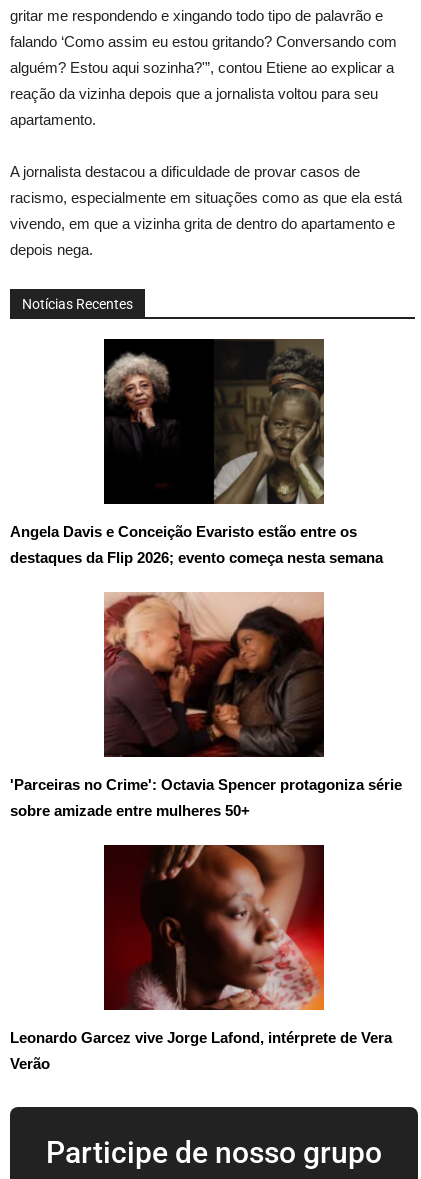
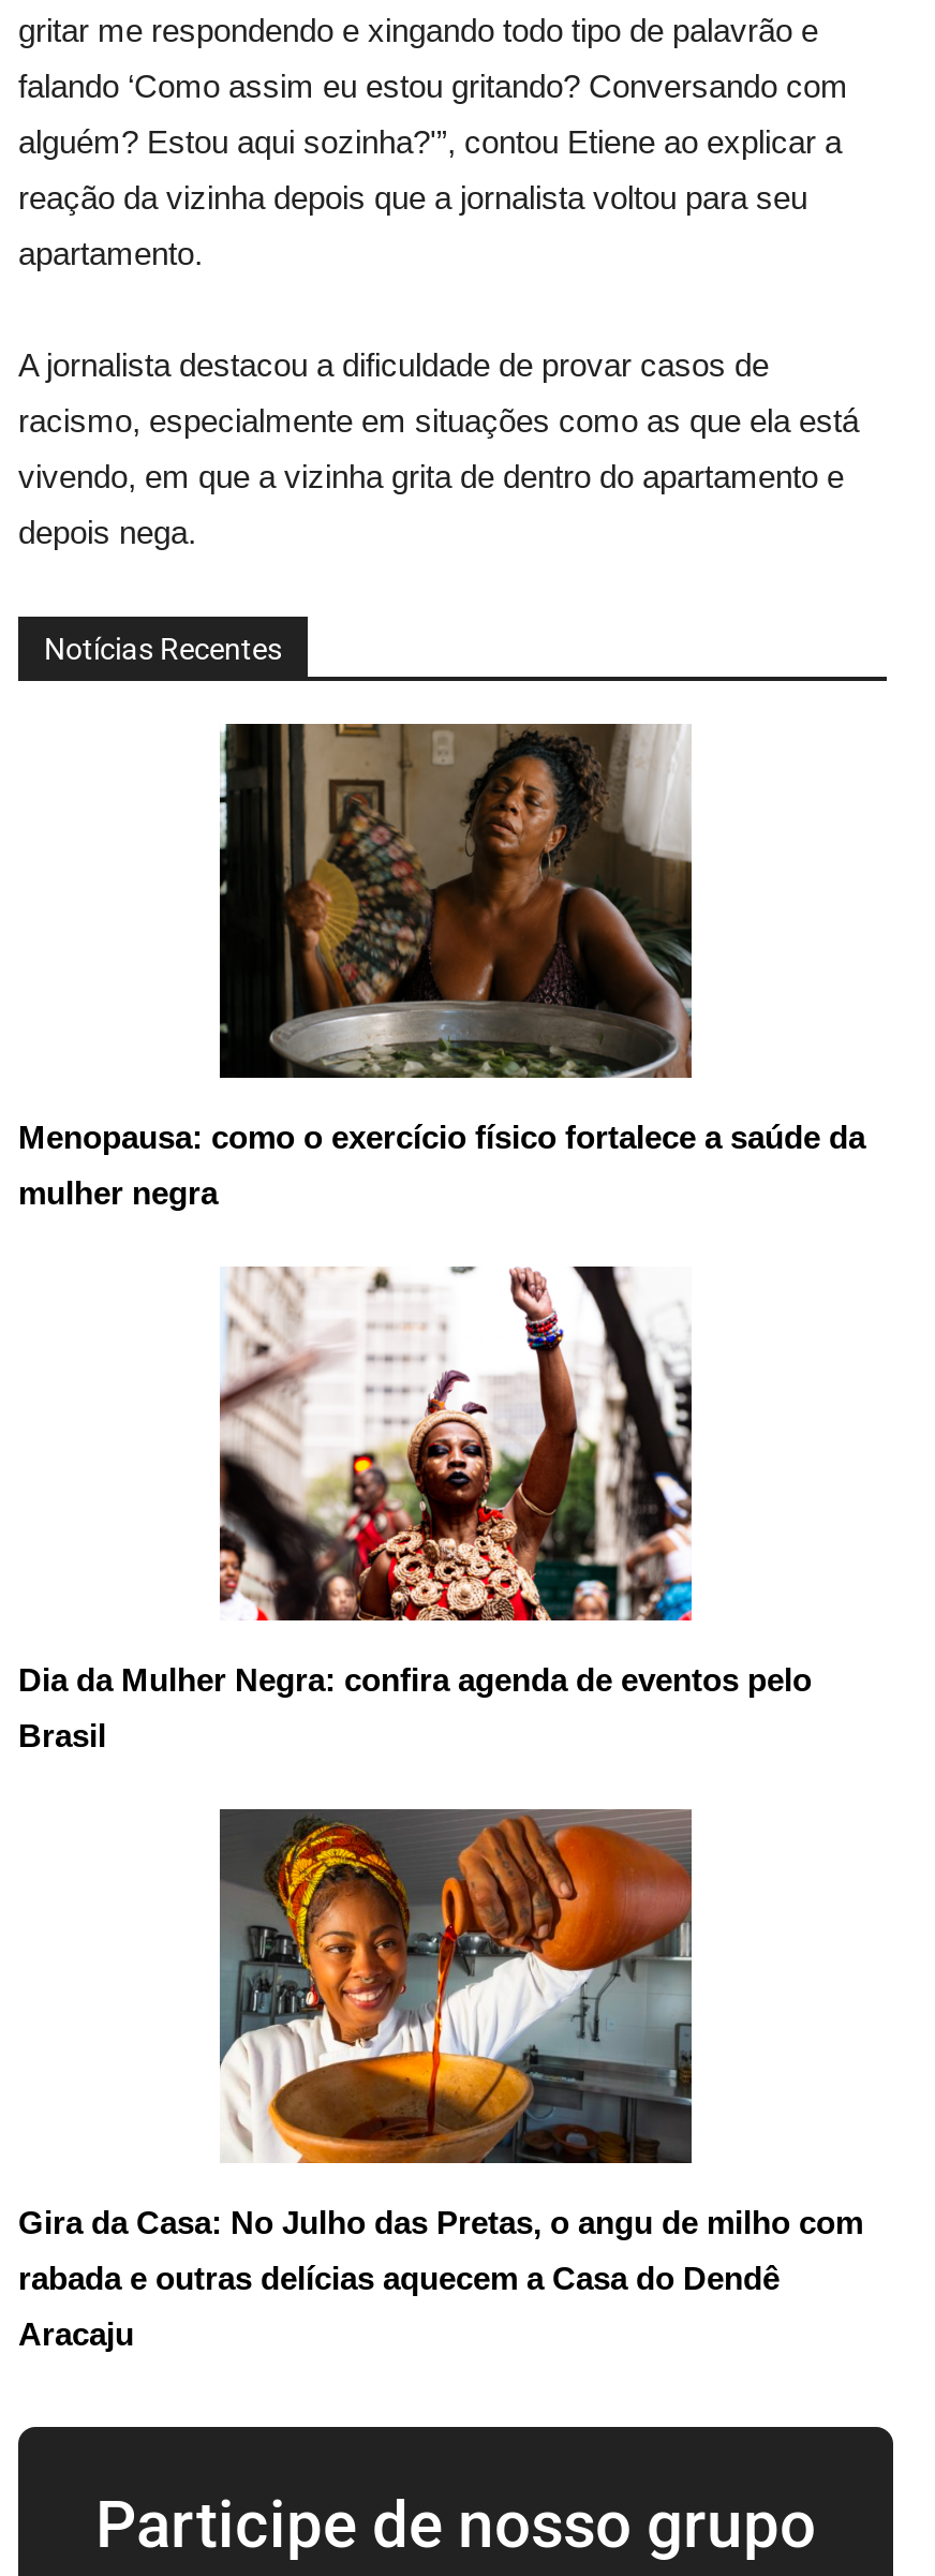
[10,338,383,565] [image] | Angela Davis e Conceição Evaristo estão entre os | destaques da Flip 2026; evento começa nesta semana -> [18,722,865,1210] [image] | Menopausa: como o exercício físico fortalece a saúde da | mulher negra
[10,592,402,818] [image] | 'Parceiras no Crime': Octavia Spencer protagoniza série | sobre amizade entre mulheres 50+ -> [18,1282,812,1752] [image] | Dia da Mulher Negra: confira agenda de eventos pelo | Brasil
[10,845,392,1071] [image] | Leonardo Garcez vive Jorge Lafond, intérprete de Vera | Verão -> [18,1809,863,2351] [image] | Gira da Casa: No Julho das Pretas, o angu de milho com | rabada e outras delícias aquecem a Casa do Dendê | Aracaju

